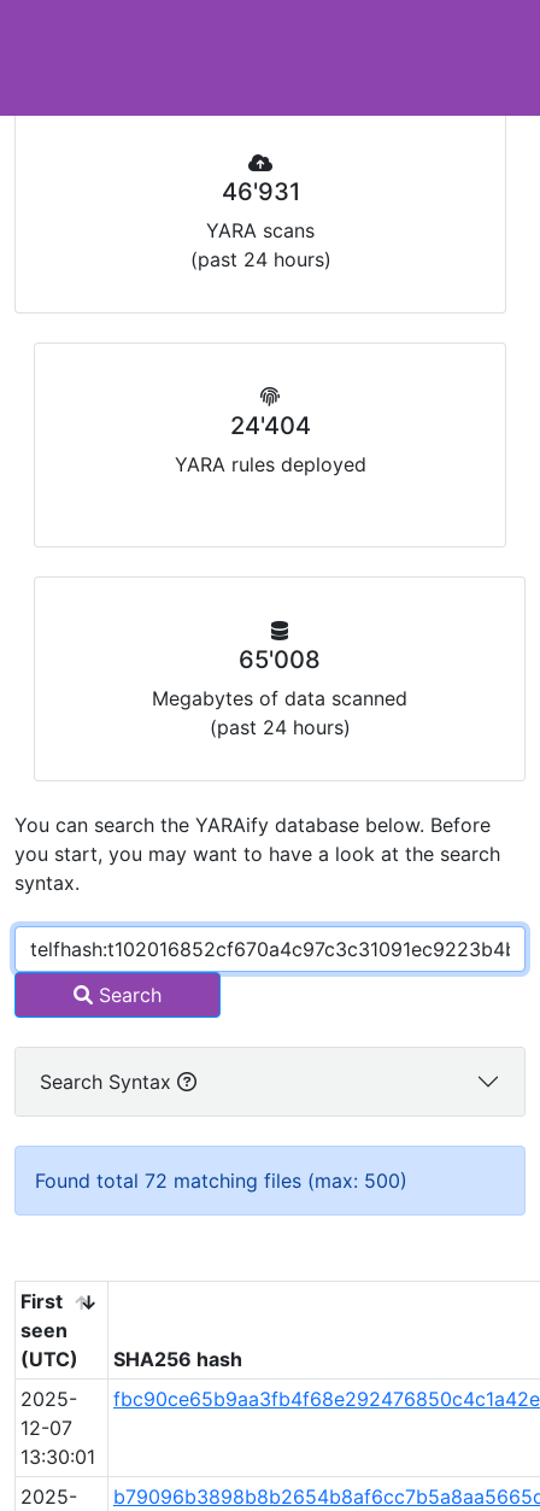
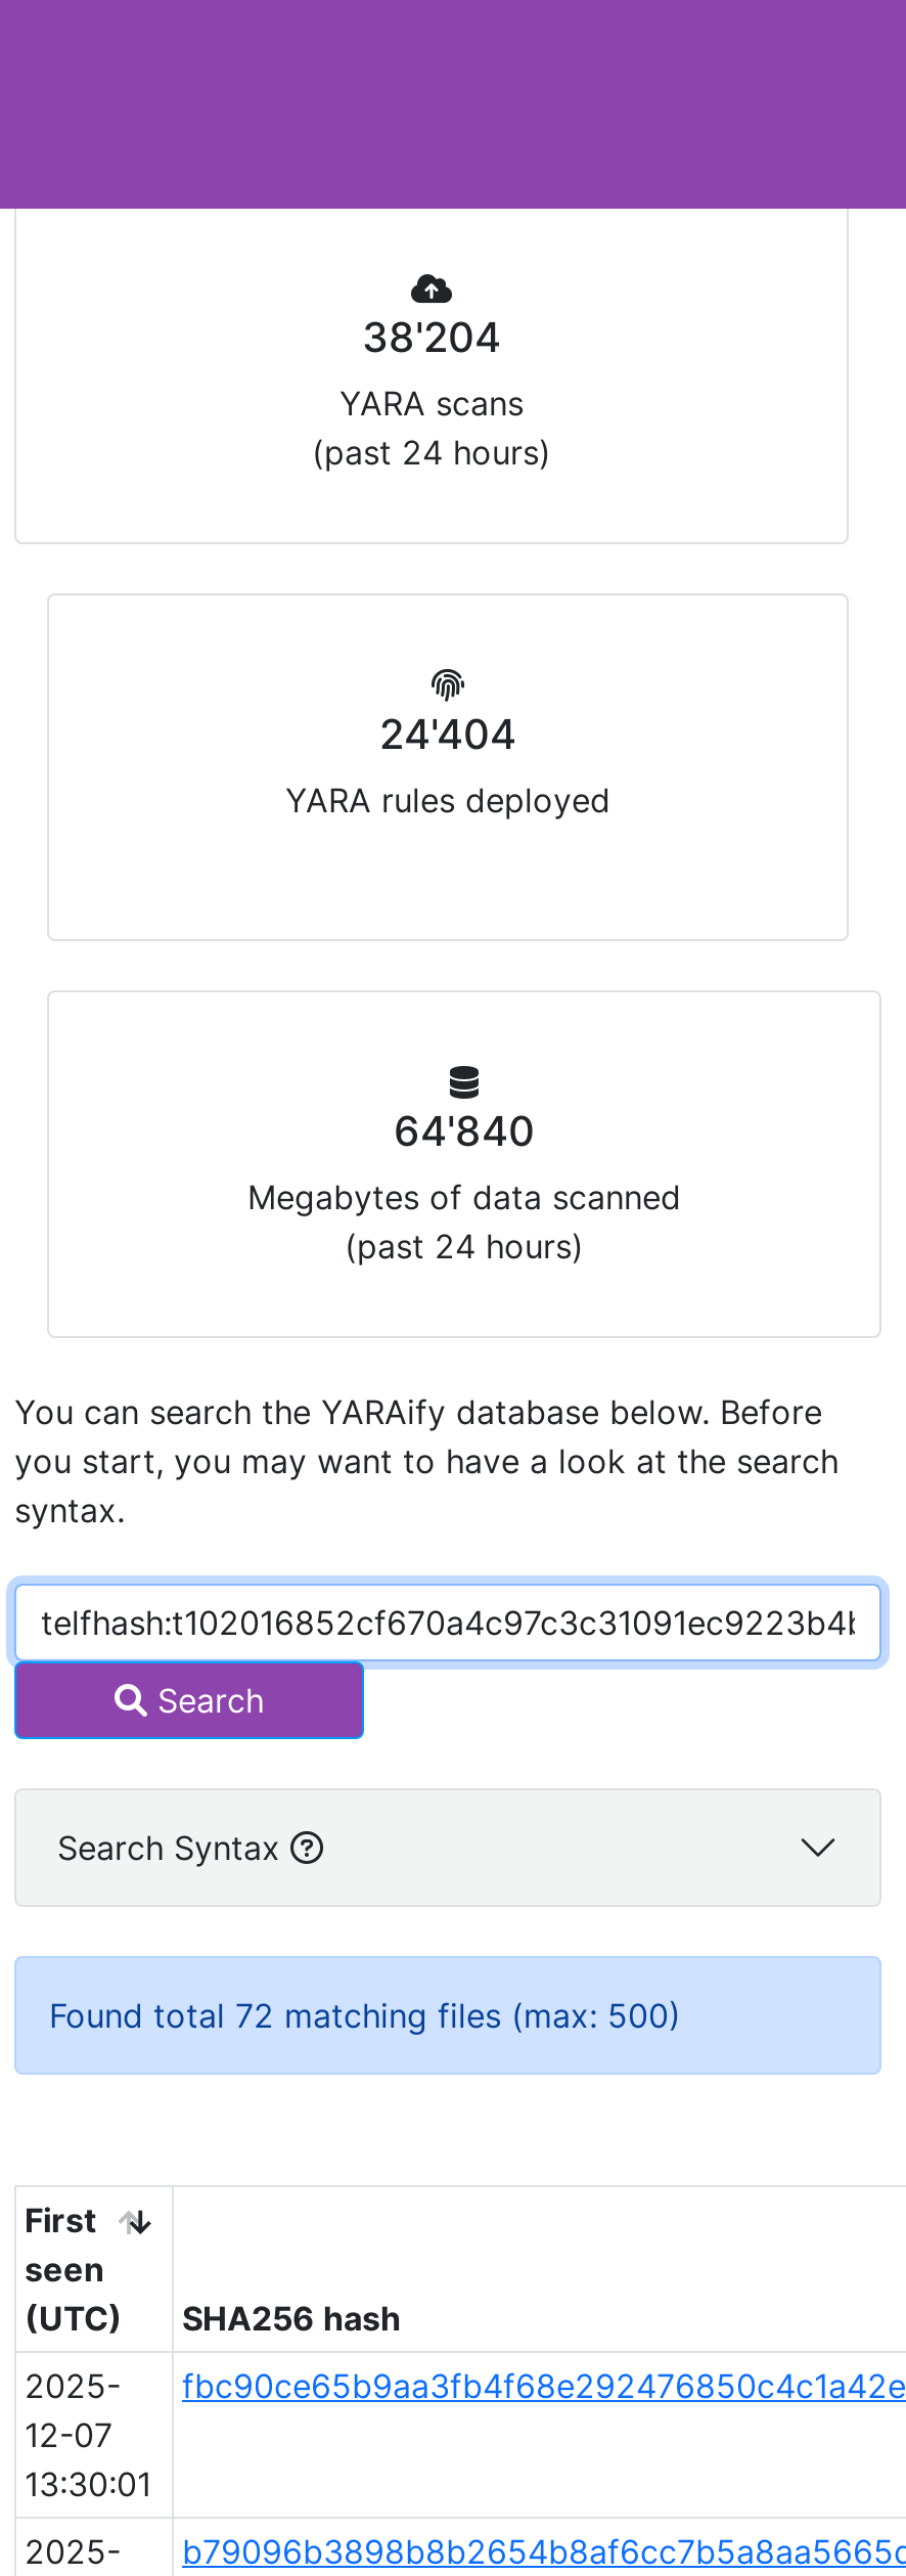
[221,177,300,206] 46'931 -> [362,313,501,362] 38'204
[239,645,321,674] 65'008 -> [394,1107,535,1156] 64'840

